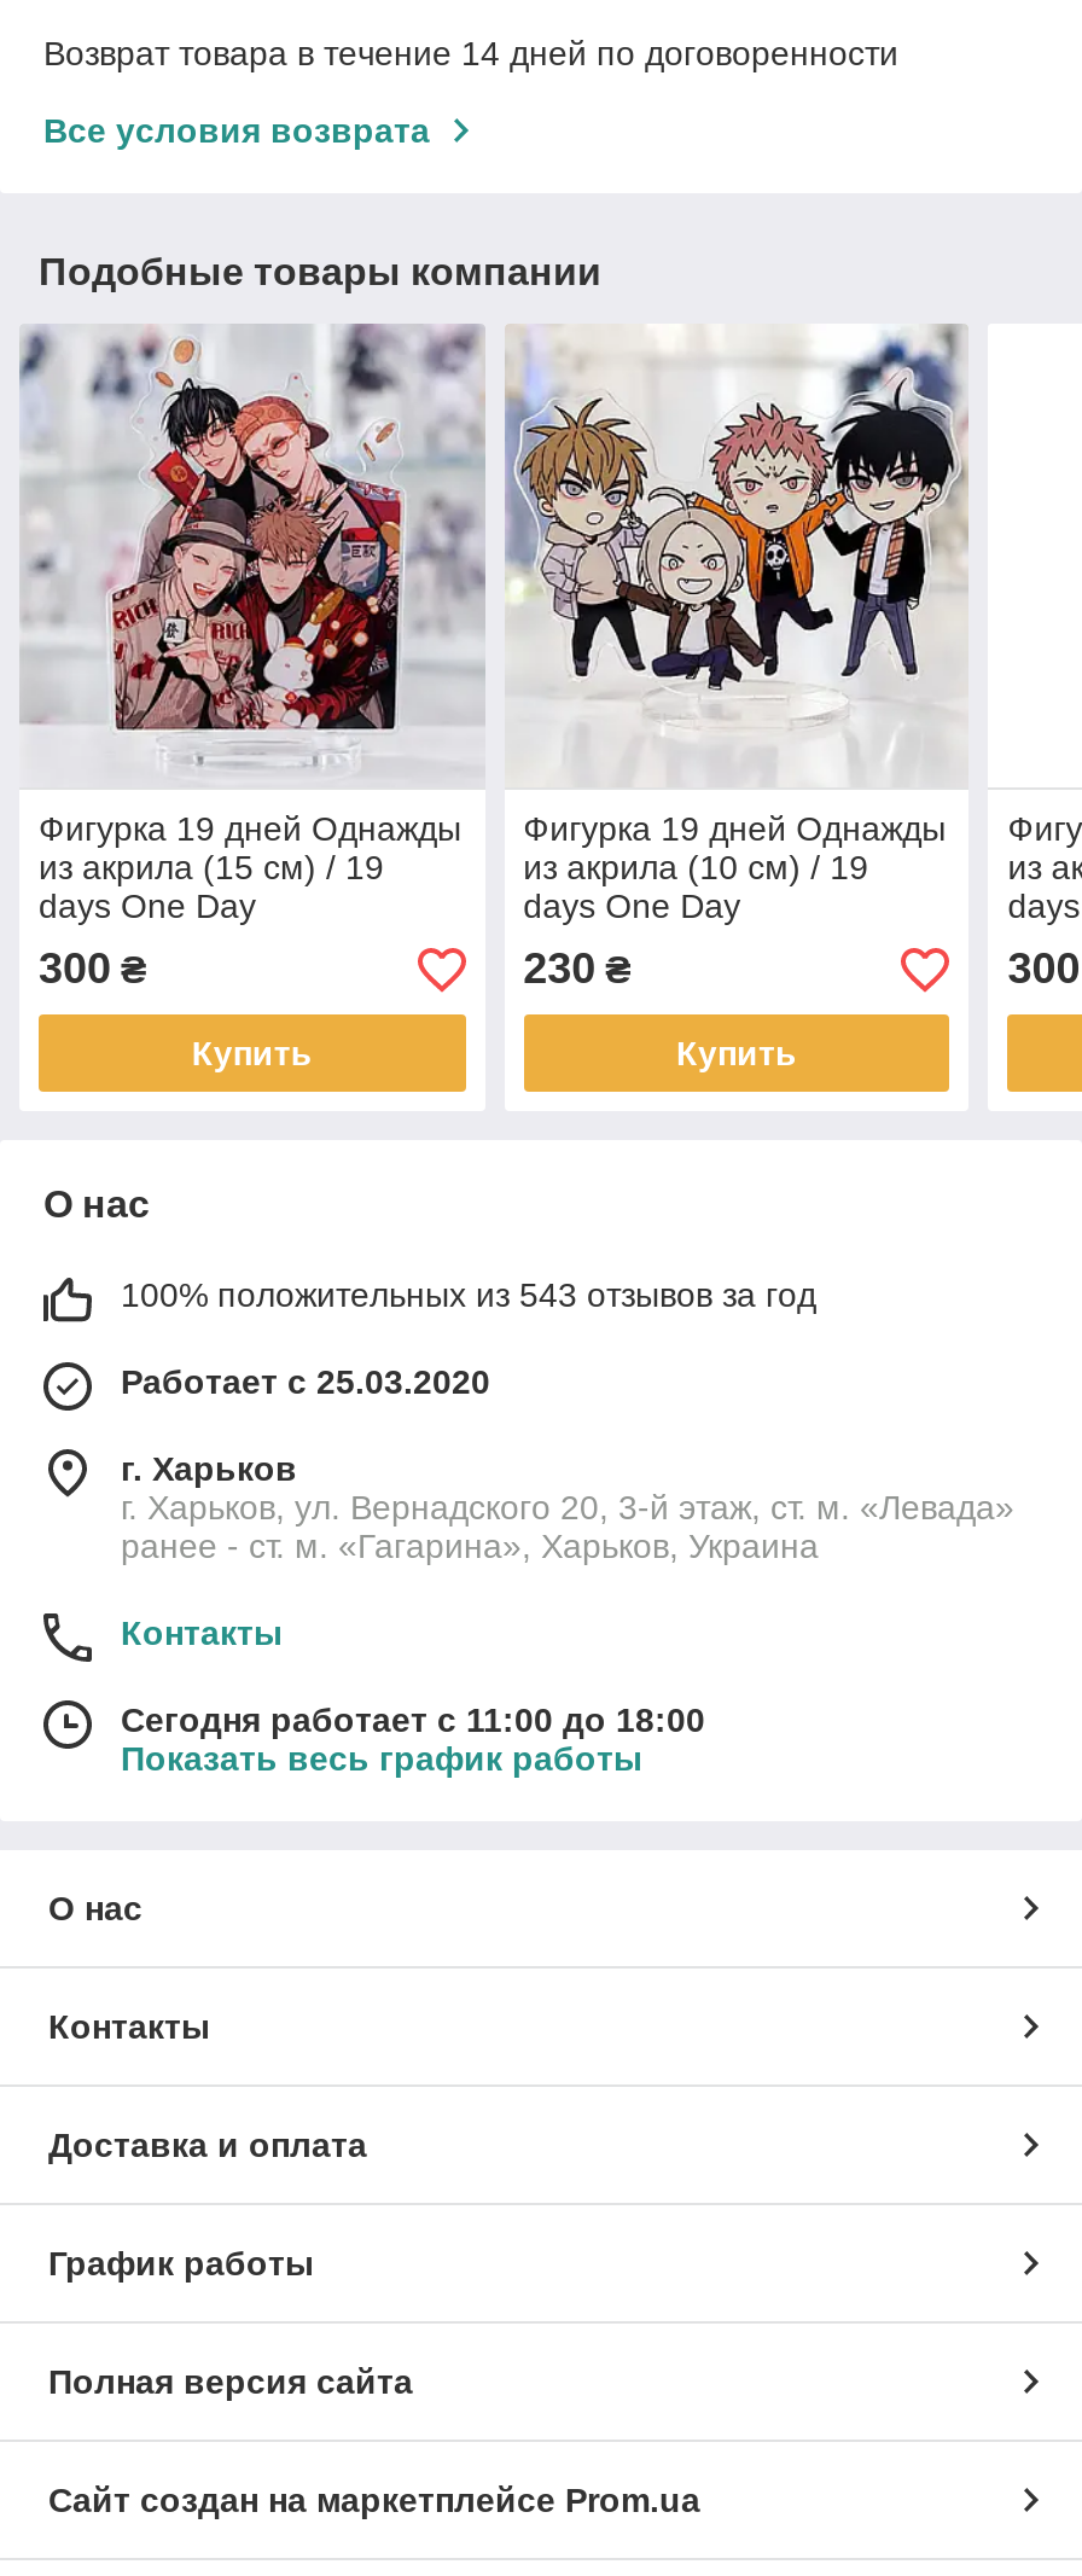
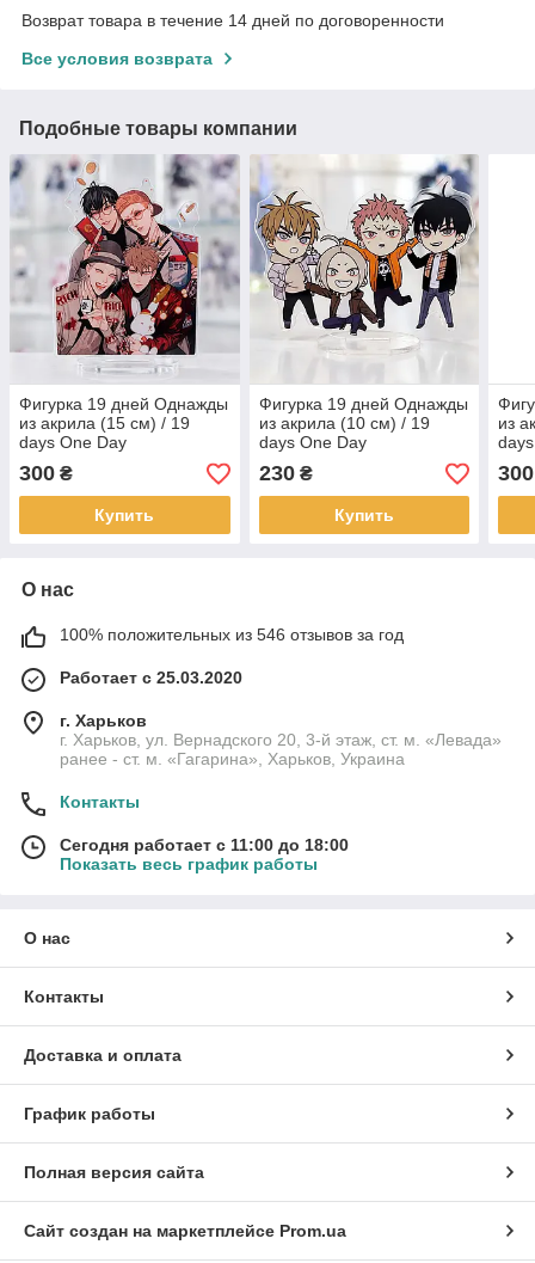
[121,1276,816,1314] 100% положительных из 543 отзывов за год -> [60,625,404,644] 100% положительных из 546 отзывов за год

